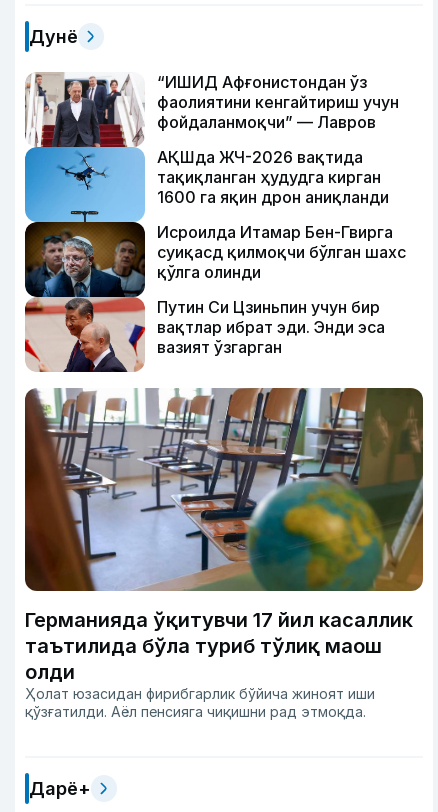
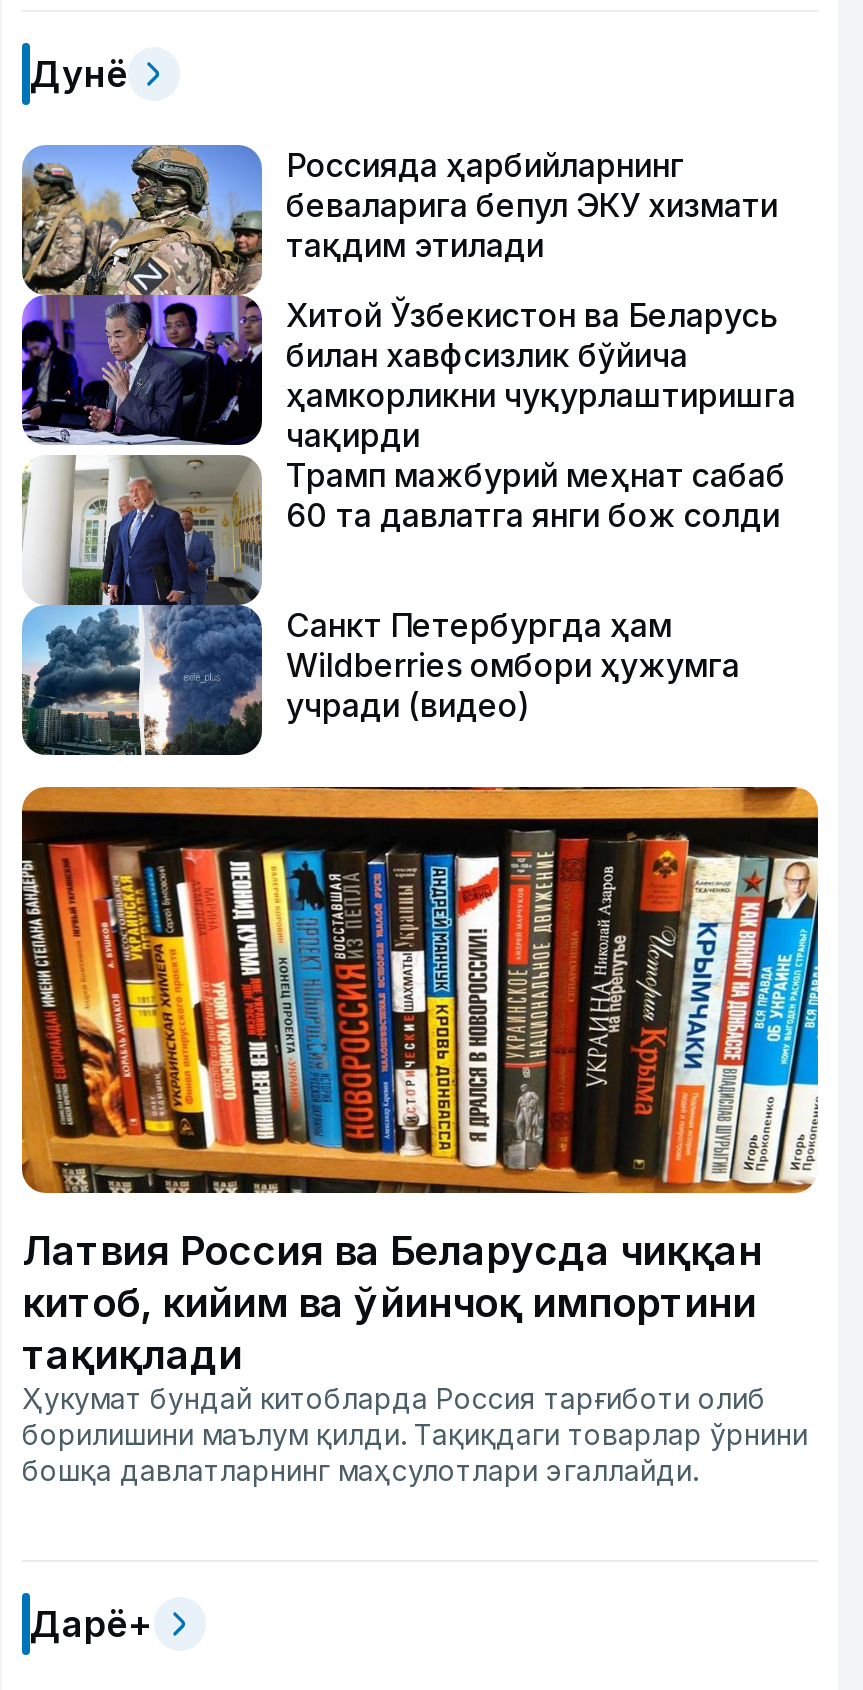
[24,72,406,377] [image] | “ИШИД Афғонистондан ўз | фаолиятини кенгайтириш учун | фойдаланмоқчи” — Лавров | АҚШда ЖЧ-2026 вақтида | тақиқланган ҳудудга кирган | 1600 га яқин дрон аниқланди | Исроилда Итамар Бен-Гвирга | суиқасд қилмоқчи бўлган шахс | қўлга олинди | Путин Си Цзиньпин учун бир | вақтлар ибрат эди. Энди эса | вазият ўзгарган -> [20,143,796,757] [image] | Россияда ҳарбийларнинг | беваларига бепул ЭКУ хизмати | тақдим этилади | Хитой Ўзбекистон ва Беларусь | билан хавфсизлик бўйича | ҳамкорликни чуқурлаштиришга | чақирди | Трамп мажбурий меҳнат сабаб | 60 та давлатга янги бож солди | Санкт Петербургда ҳам | Wildberries омбори ҳужумга | учради (видео)
[24,387,424,720] [image] | Германияда ўқитувчи 17 йил касаллик | таътилида бўла туриб тўлиқ маош | олди | Ҳолат юзасидан фирибгарлик бўйича жиноят иши | қўзғатилди. Аёл пенсияга чиқишни рад этмоқда. -> [20,777,820,1487] [image] | Латвия Россия ва Беларусда чиққан | китоб, кийим ва ўйинчоқ импортини | тақиқлади | Ҳукумат бундай китобларда Россия тарғиботи олиб | борилишини маълум қилди. Тақиқдаги товарлар ўрнини | бошқа давлатларнинг маҳсулотлари эгаллайди.

